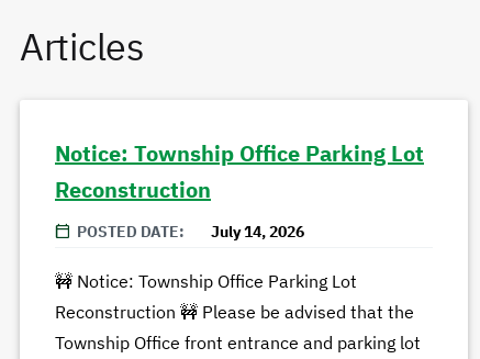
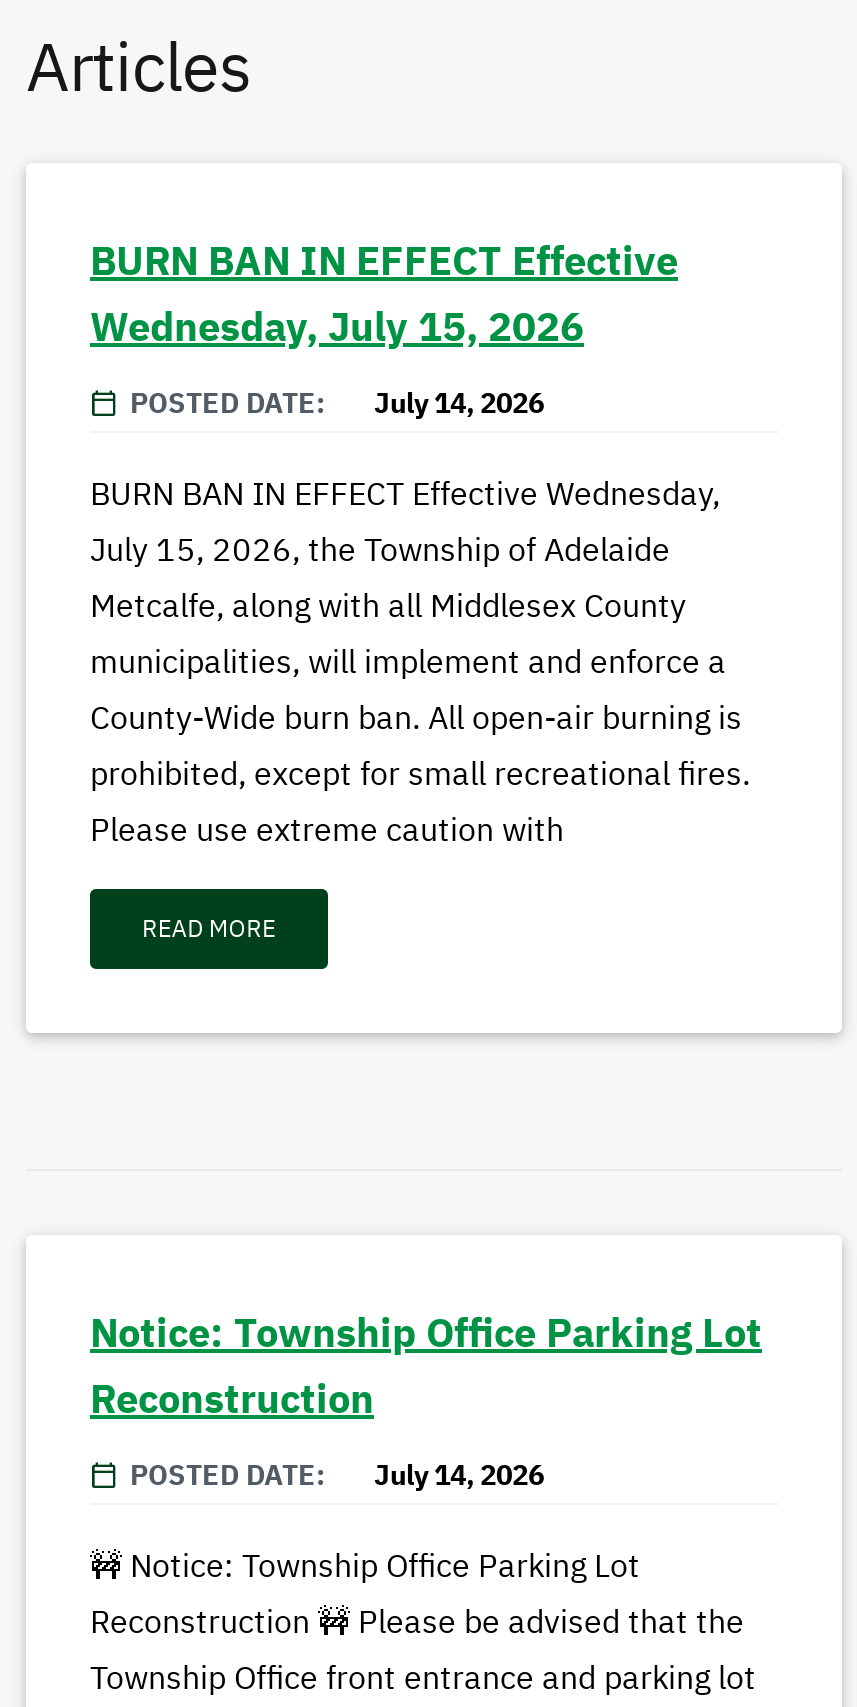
none -> [90,233,750,943] BURN BAN IN EFFECT Effective | Wednesday, July 15, 2026 | POSTED DATE | July 14, 2026 | BURN BAN IN EFFECT Effective Wednesday, | July 15, 2026, the Township of Adelaide | Metcalfe, along with all Middlesex County | municipalities, will implement and enforce a | County-Wide burn ban. All open-air burning is | prohibited, except for small recreational fires. | Please use extreme caution with | READ MORE

